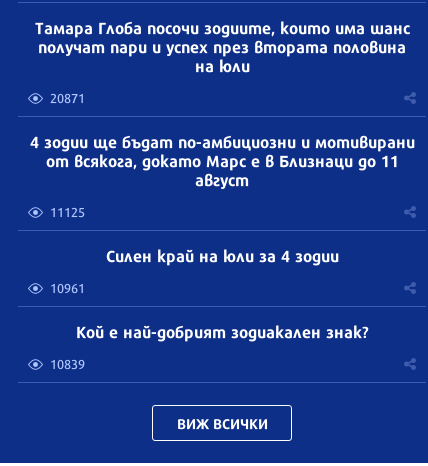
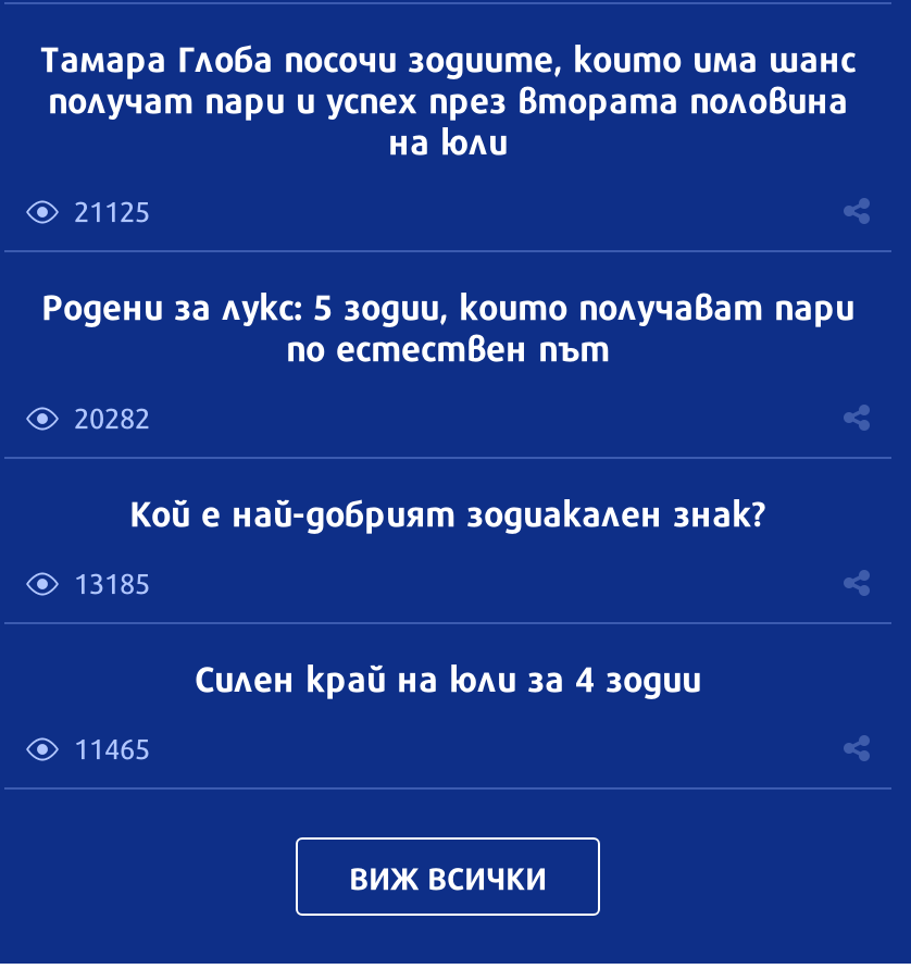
[29,87,414,221] 20871 | 4 зодии ще бъдат по-амбициозни и мотивирани | от всякога, докато Марс е в Близнаци до 11 | август | 11125 -> [41,187,854,602] 21125 | Родени за лукс: 5 зодии, които получават пари | по естествен път | 20282 | 13185
moved [105,242,338,267] -> [195,648,701,702]: Силен край на юли за 4 зодии
[50,277,85,373] 10961 | 10839 -> [74,724,150,768] 11465
moved [75,318,368,343] -> [129,483,766,537]: Кой е най-добрият зодиакален знак?

